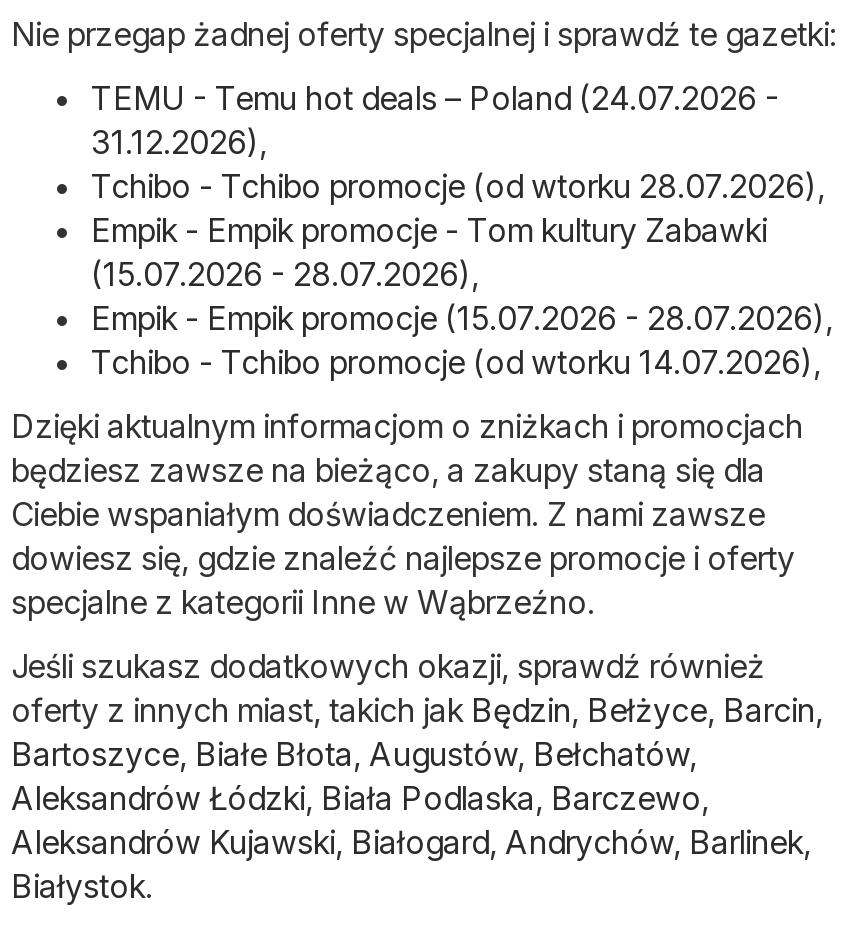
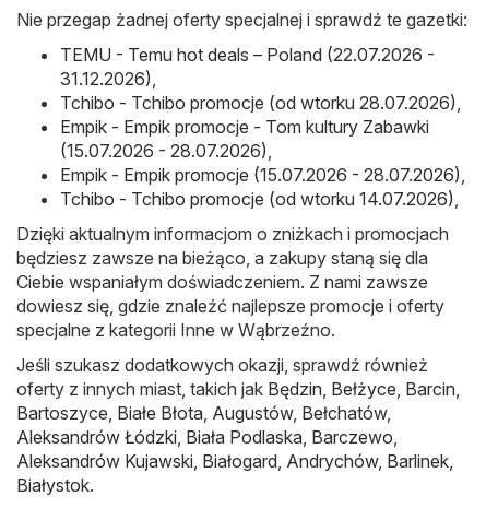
[91,78,779,118] TEMU - Temu hot deals – Poland (24.07.2026 - -> [60,44,435,65] TEMU - Temu hot deals – Poland (22.07.2026 -

